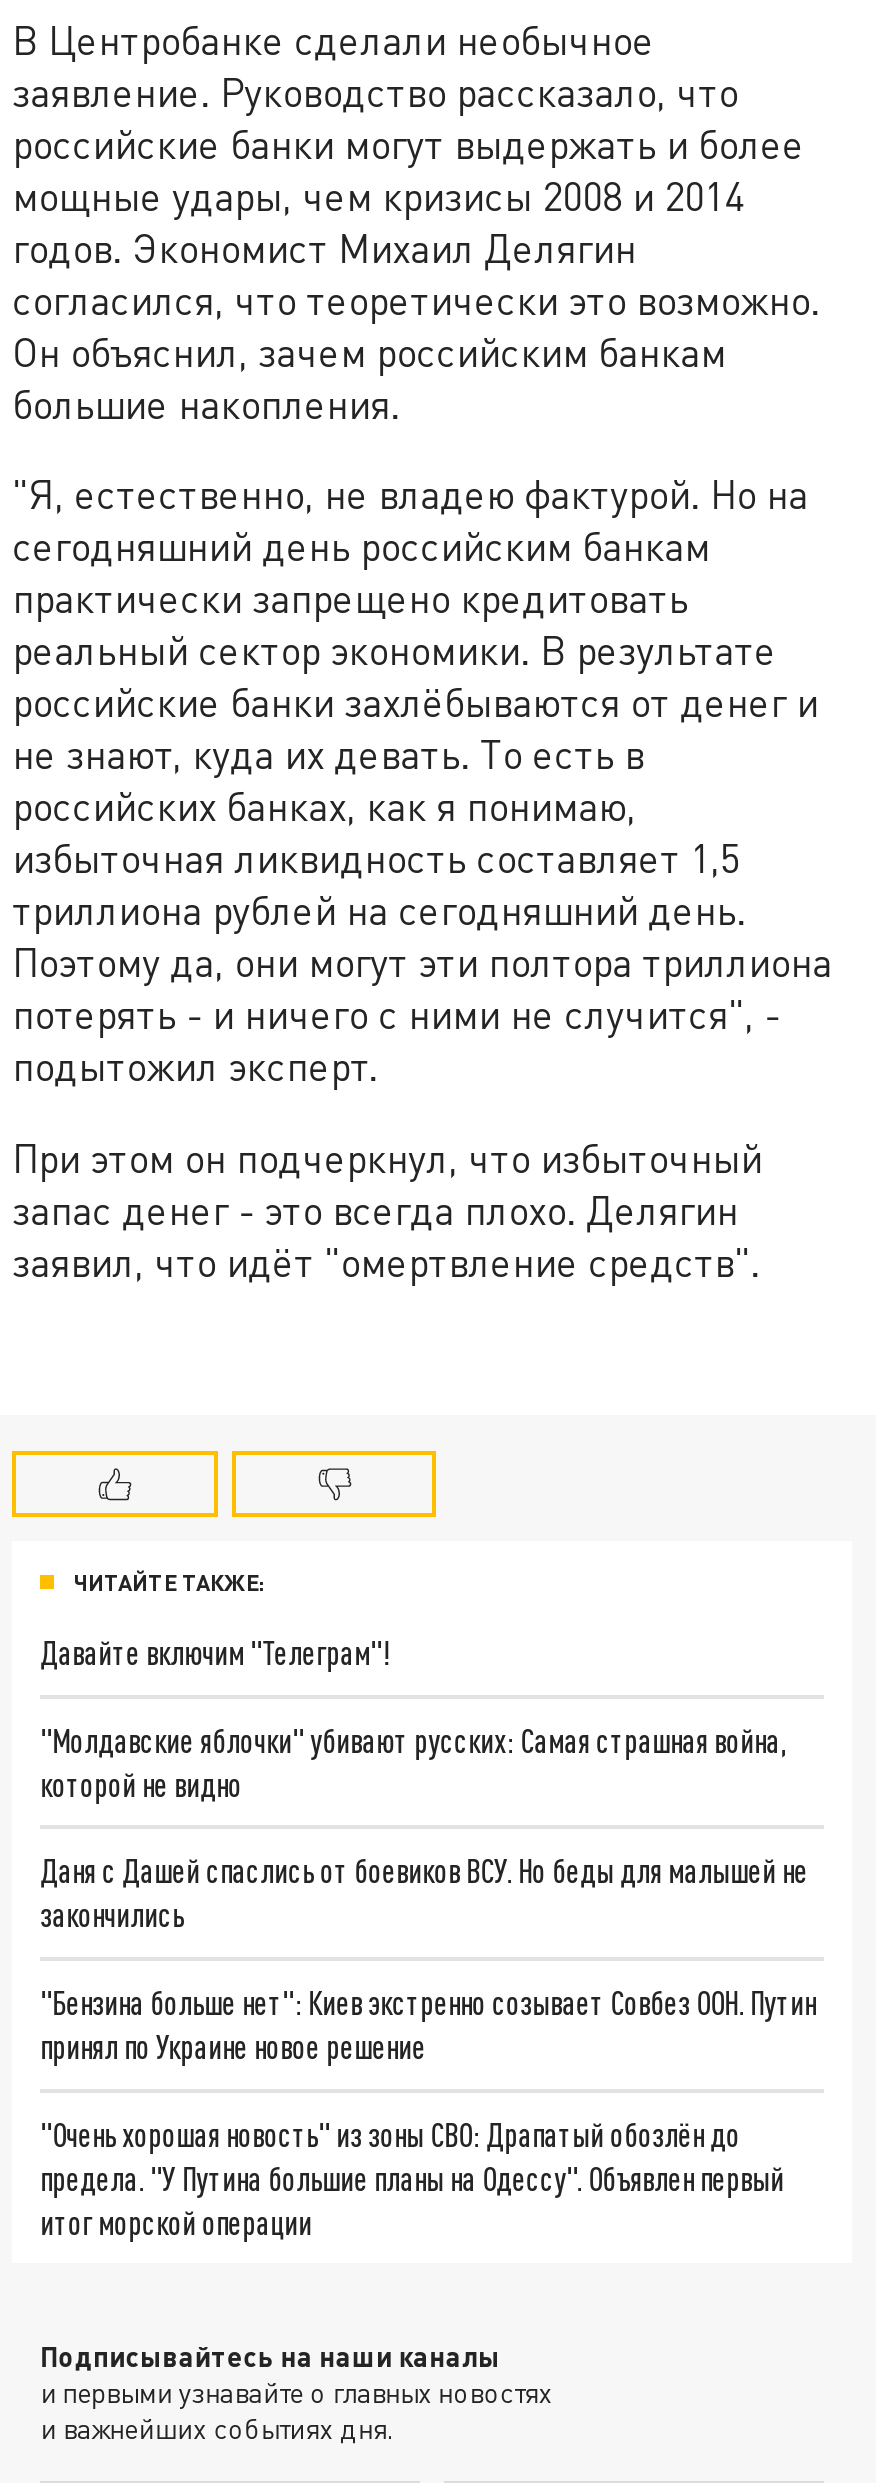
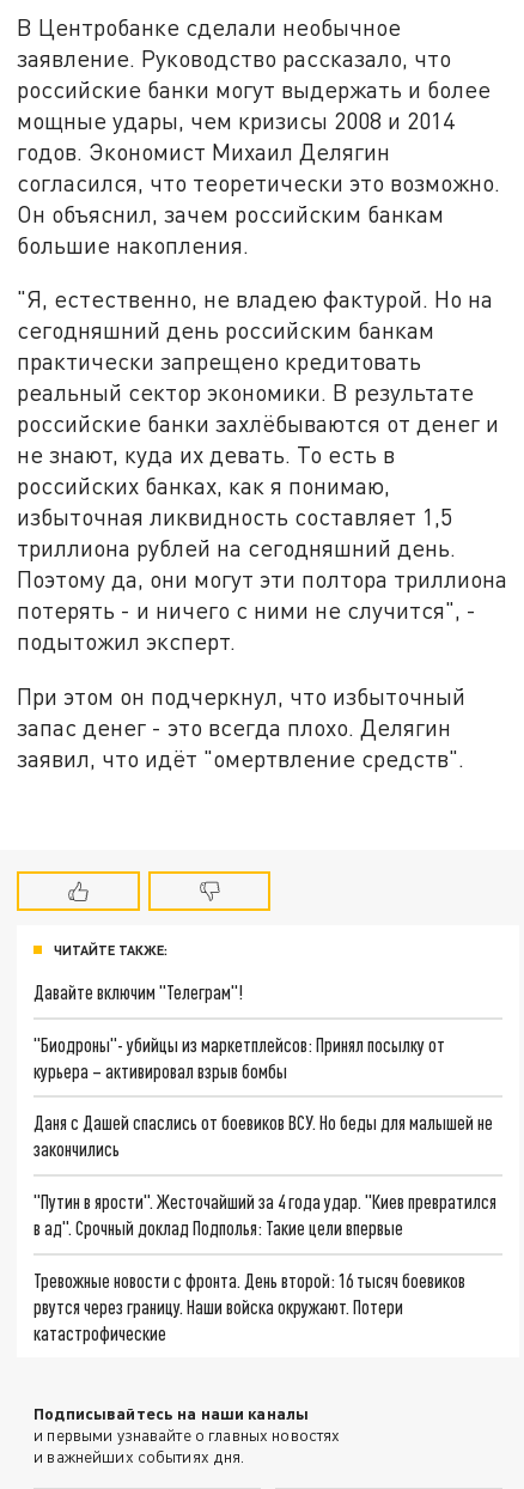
[40,1720,786,1802] "Молдавские яблочки" убивают русских: Самая страшная война, | которой не видно -> [34,1032,445,1081] "Биодроны"- убийцы из маркетплейсов: Принял посылку от | курьера – активировал взрыв бомбы
[40,1983,816,2065] "Бензина больше нет": Киев экстренно созывает Совбез ООН. Путин | принял по Украине новое решение -> [34,1190,497,1239] "Путин в ярости". Жесточайший за 4 года удар. "Киев превратился | в ад". Срочный доклад Подполья: Такие цели впервые
[40,2114,784,2240] "Очень хорошая новость" из зоны СВО: Драпатый обозлён до | предела. "У Путина большие планы на Одессу". Объявлен первый | итог морской операции -> [34,1268,465,1344] Тревожные новости с фронта. День второй: 16 тысяч боевиков | рвутся через границу. Наши войска окружают. Потери | катастрофические

